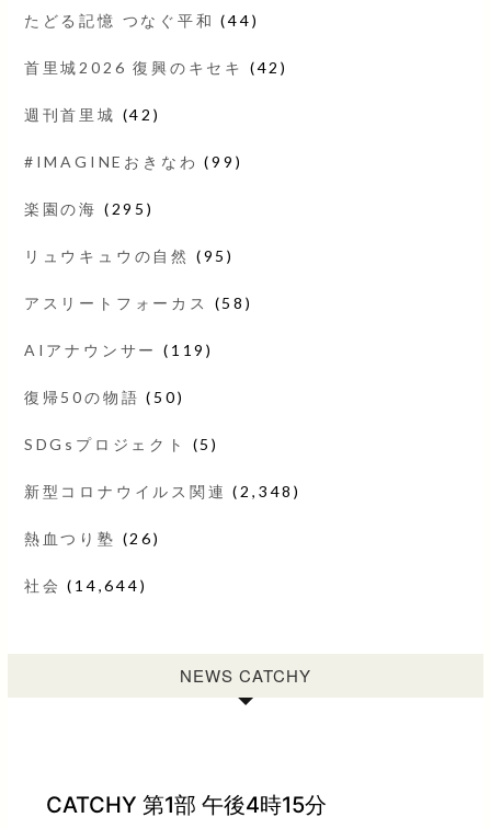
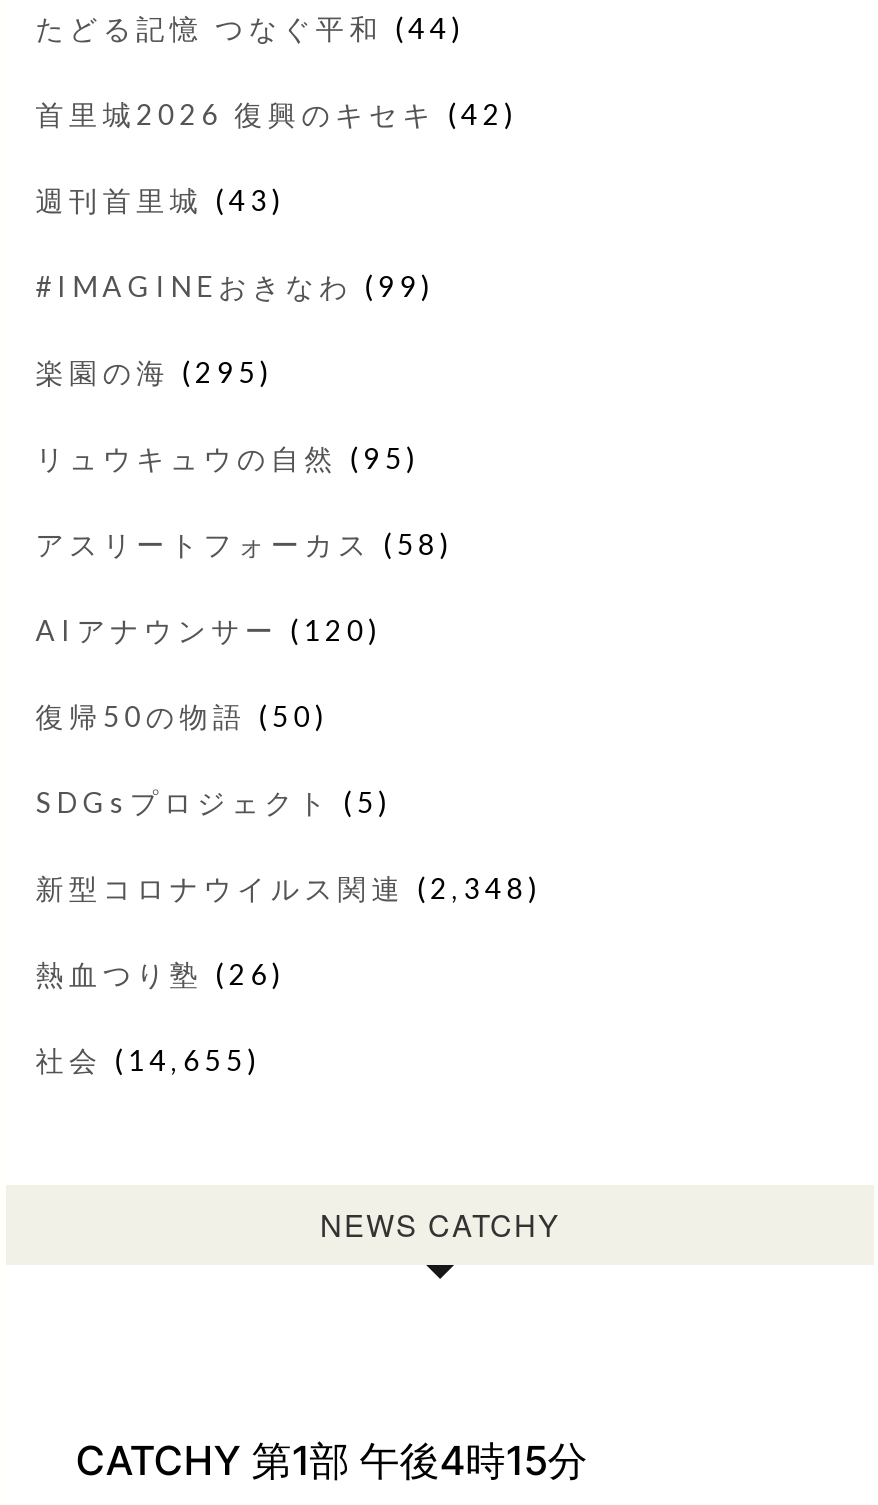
[24,105,161,124] 週刊首里城(42) -> [35,183,285,217] 週刊首里城(43)
[24,340,214,359] AIアナウンサー(119) -> [35,613,382,647] AIアナウンサー(120)
[24,576,147,595] 社会(14,644) -> [35,1043,261,1077] 社会(14,655)

